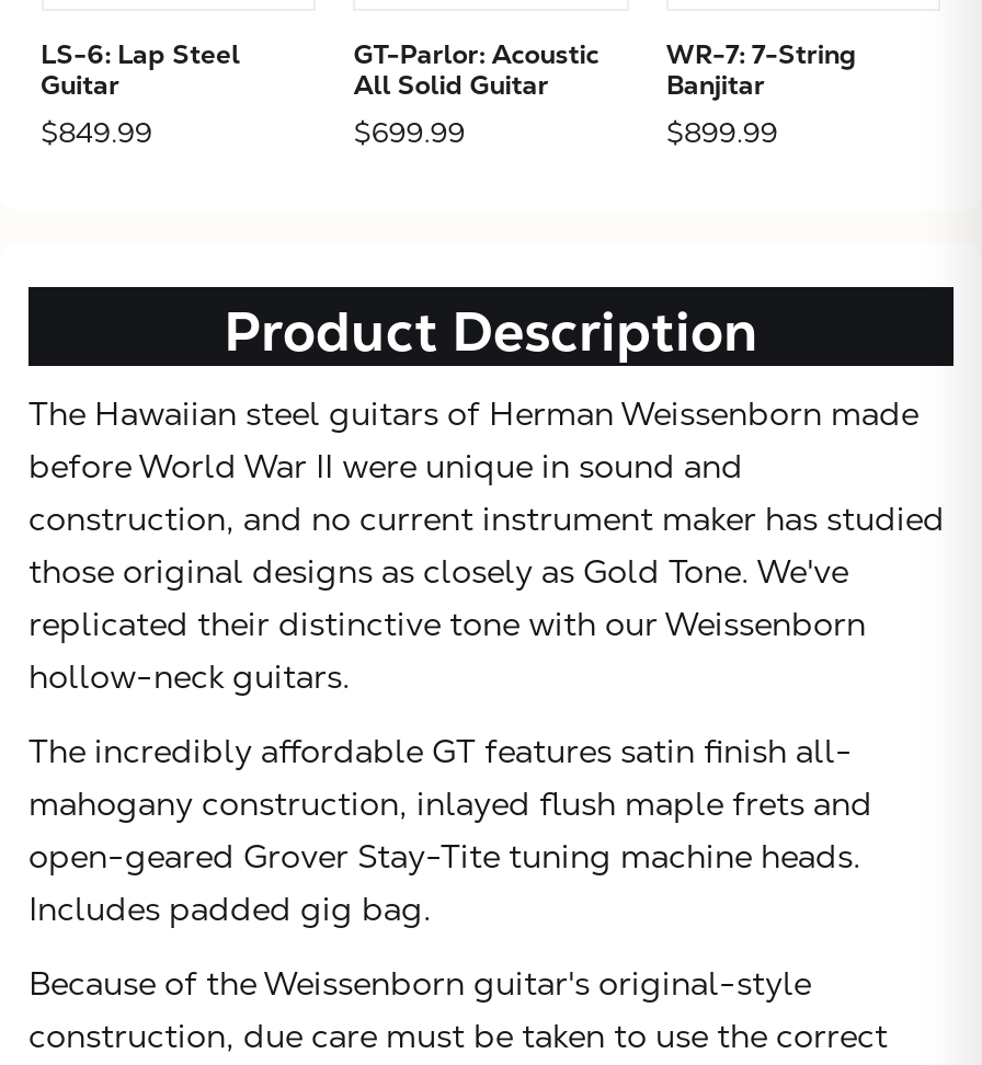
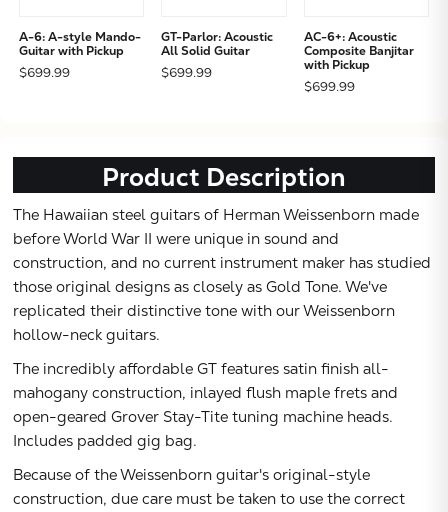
[41,37,240,151] LS-6: Lap Steel | Guitar | $849.99 -> [18,29,140,81] A-6: A-style Mando- | Guitar with Pickup | $699.99
[666,37,857,151] WR-7: 7-String | Banjitar | $899.99 -> [304,29,414,95] AC-6+: Acoustic | Composite Banjitar | with Pickup | $699.99

